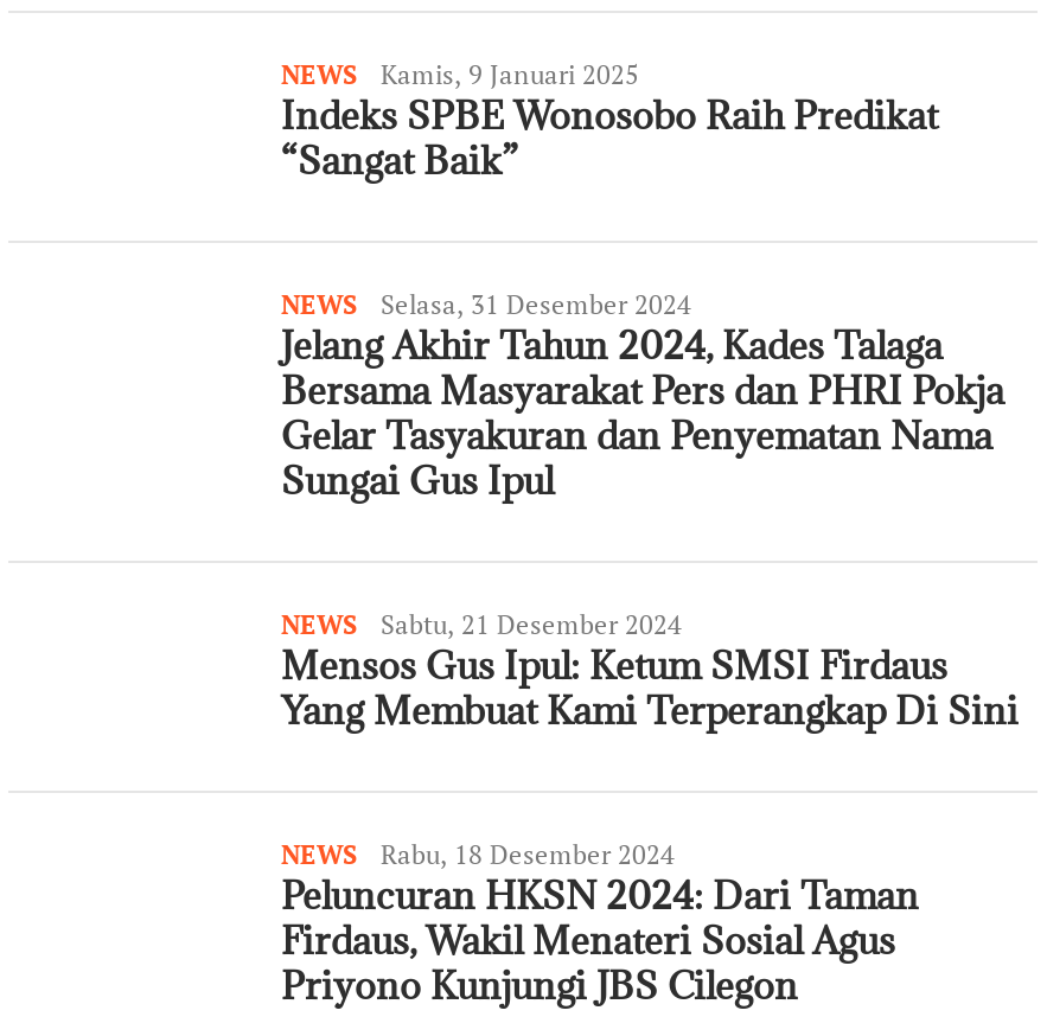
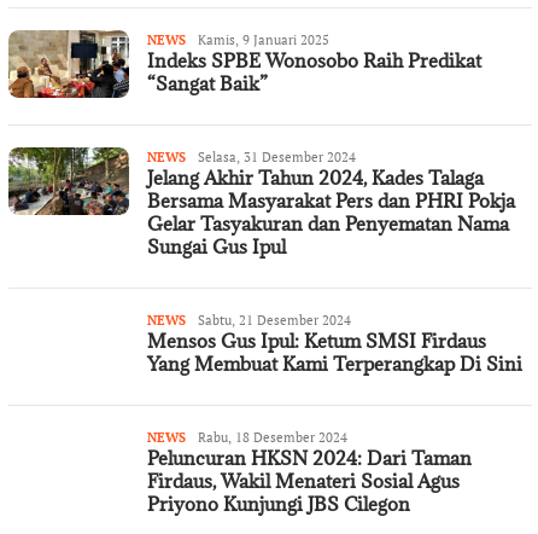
none -> [7,29,130,99] [image]
none -> [7,146,130,216] [image]

